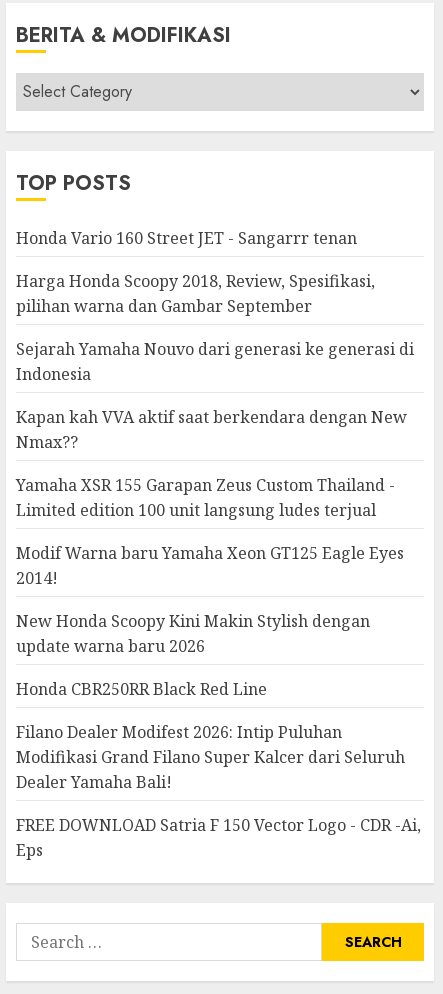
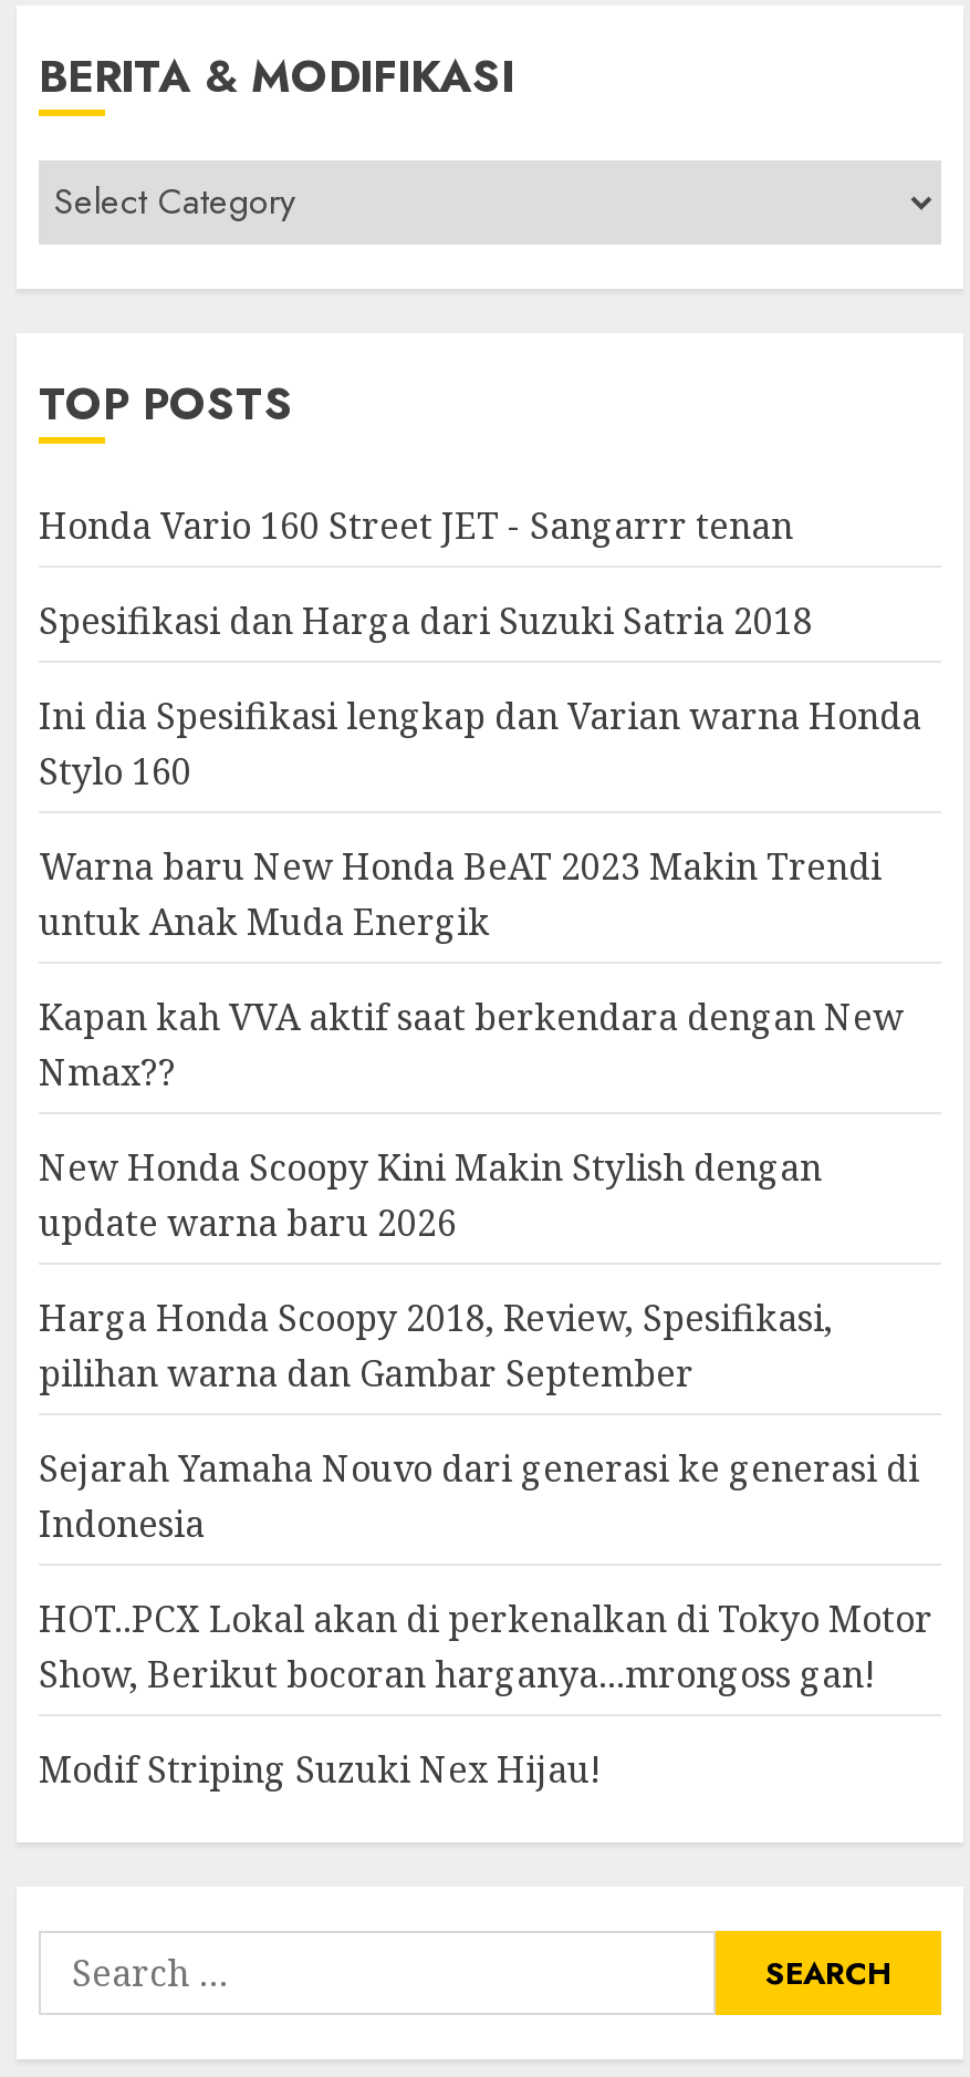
none -> [39,596,921,946] Spesifikasi dan Harga dari Suzuki Satria 2018 | Ini dia Spesifikasi lengkap dan Varian warna Honda | Stylo 160 | Warna baru New Honda BeAT 2023 Makin Trendi | untuk Anak Muda Energik
moved [16,270,414,385] -> [39,1293,919,1548]: Harga Honda Scoopy 2018, Review, Spesifikasi, | pilihan warna dan Gambar September | Sejarah Yamaha Nouvo dari generasi ke generasi di | Indonesia
moved [16,406,407,453] -> [39,992,904,1096]: Kapan kah VVA aktif saat berkendara dengan New | Nmax??
[16,474,421,861] Yamaha XSR 155 Garapan Zeus Custom Thailand - | Limited edition 100 unit langsung ludes terjual | Modif Warna baru Yamaha Xeon GT125 Eagle Eyes | 2014! | Honda CBR250RR Black Red Line | Filano Dealer Modifest 2026: Intip Puluhan | Modifikasi Grand Filano Super Kalcer dari Seluruh | Dealer Yamaha Bali! | FREE DOWNLOAD Satria F 150 Vector Logo - CDR -Ai, | Eps -> [39,1594,932,1793] HOT..PCX Lokal akan di perkenalkan di Tokyo Motor | Show, Berikut bocoran harganya...mrongoss gan! | Modif Striping Suzuki Nex Hijau!
moved [16,610,370,657] -> [39,1143,822,1247]: New Honda Scoopy Kini Makin Stylish dengan | update warna baru 2026

